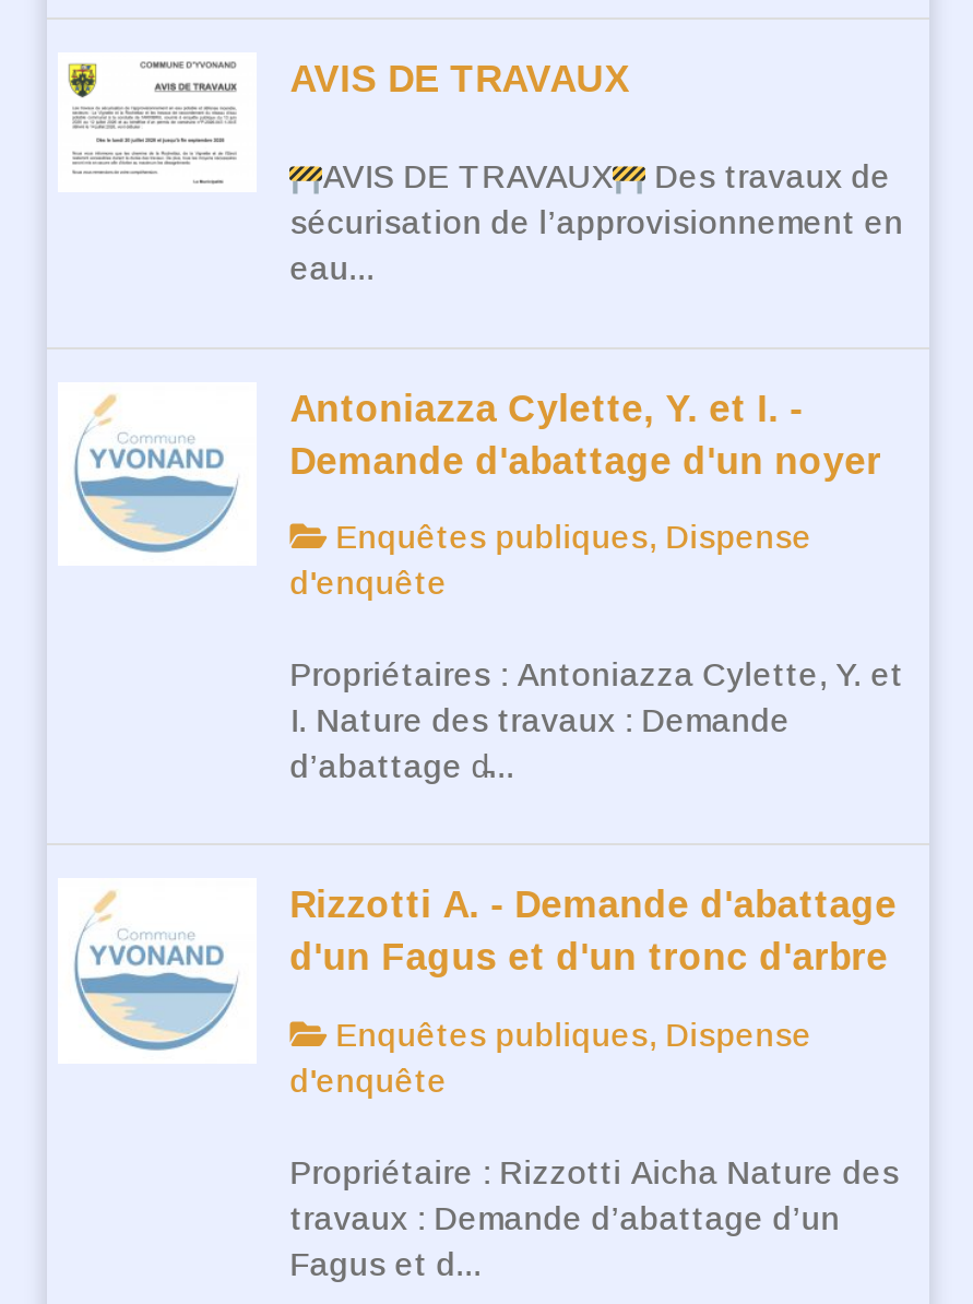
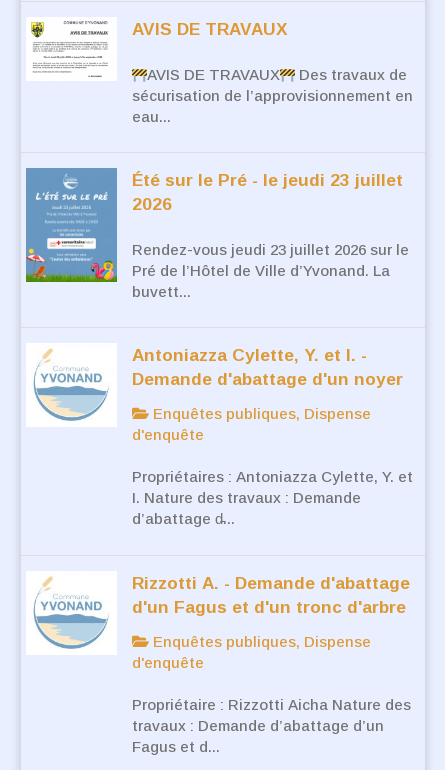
none -> [25,167,409,300] [image] | Été sur le Pré - le jeudi 23 juillet | 2026 | Rendez-vous jeudi 23 juillet 2026 sur le | Pré de l’Hôtel de Ville d’Yvonand. La | buvett...

